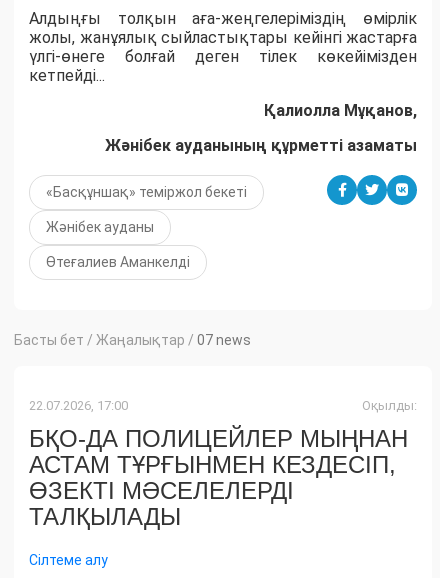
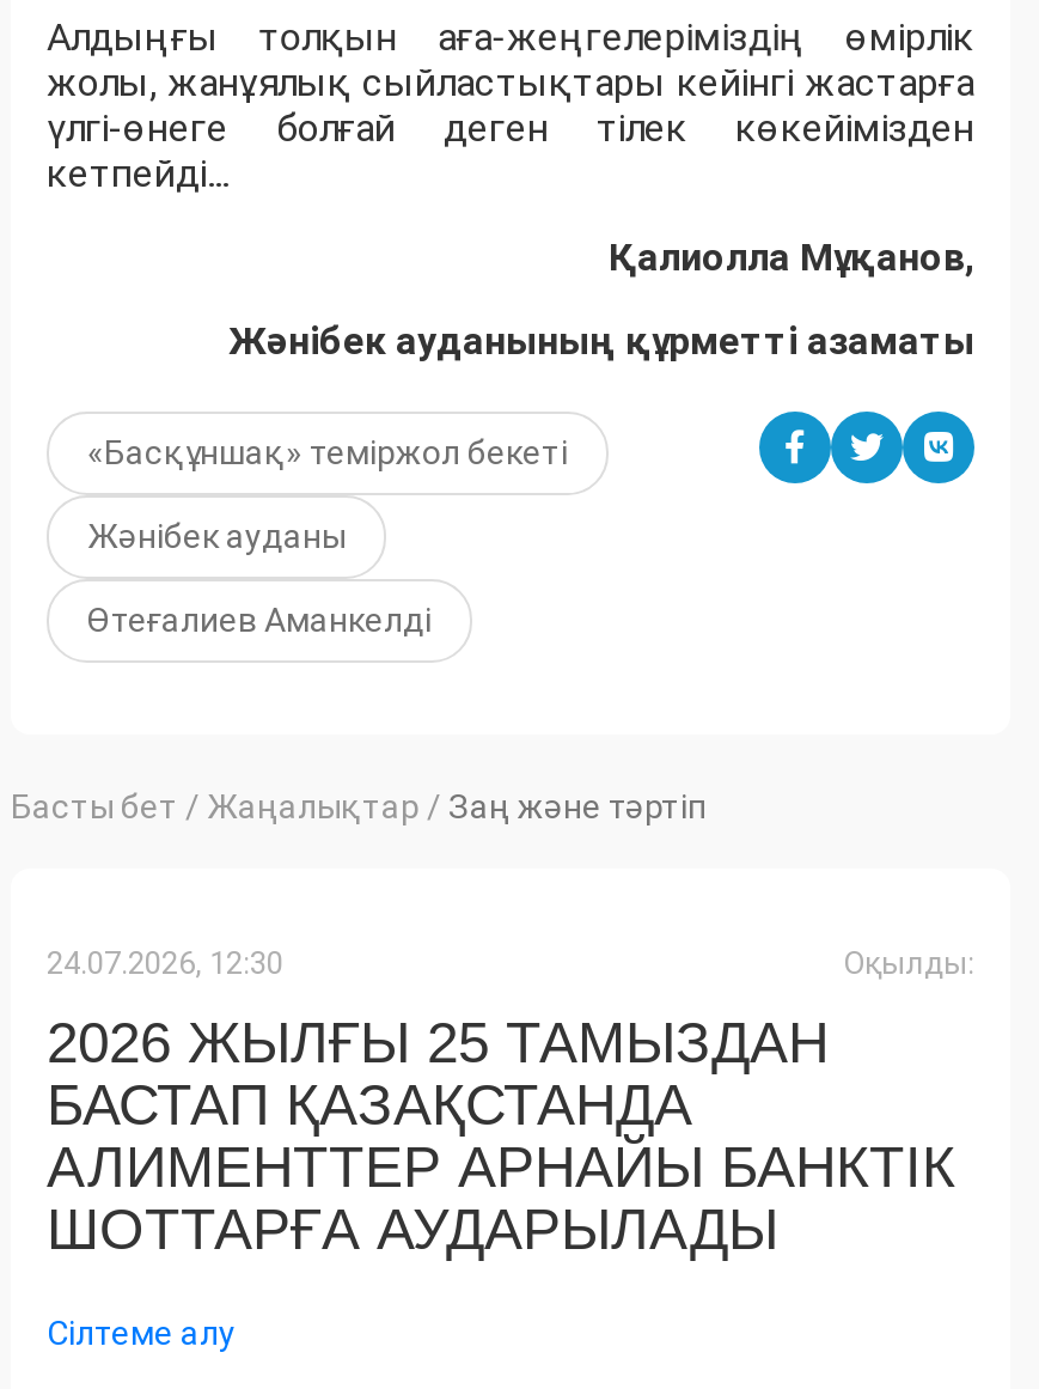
[14,332,251,348] Басты бет / Жаңалықтар / 07 news -> [11,788,707,826] Басты бет / Жаңалықтар / Заң және тәртіп
[29,398,128,413] 22.07.2026, 17:00 -> [47,946,283,982] 24.07.2026, 12:30
[29,425,408,530] БҚО-ДА ПОЛИЦЕЙЛЕР МЫҢНАН | АСТАМ ТҰРҒЫНМЕН КЕЗДЕСІП, | ӨЗЕКТІ МӘСЕЛЕЛЕРДІ | ТАЛҚЫЛАДЫ -> [47,1010,955,1261] 2026 ЖЫЛҒЫ 25 ТАМЫЗДАН | БАСТАП ҚАЗАҚСТАНДА | АЛИМЕНТТЕР АРНАЙЫ БАНКТІК | ШОТТАРҒА АУДАРЫЛАДЫ

